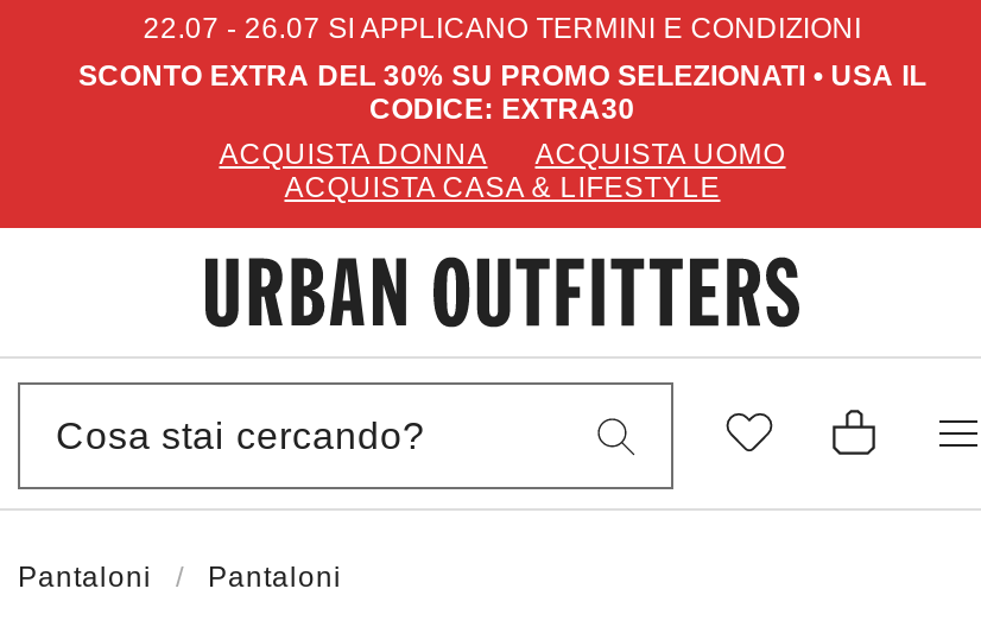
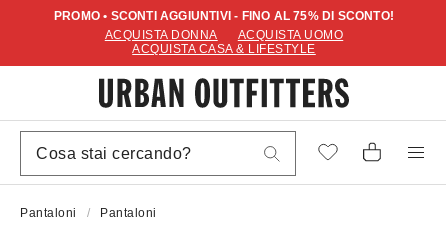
[78,12,926,126] 22.07 - 26.07 SI APPLICANO TERMINI E CONDIZIONI | SCONTO EXTRA DEL 30% SU PROMO SELEZIONATI • USA IL | CODICE: EXTRA30 -> [54,9,394,23] PROMO • SCONTI AGGIUNTIVI - FINO AL 75% DI SCONTO!

